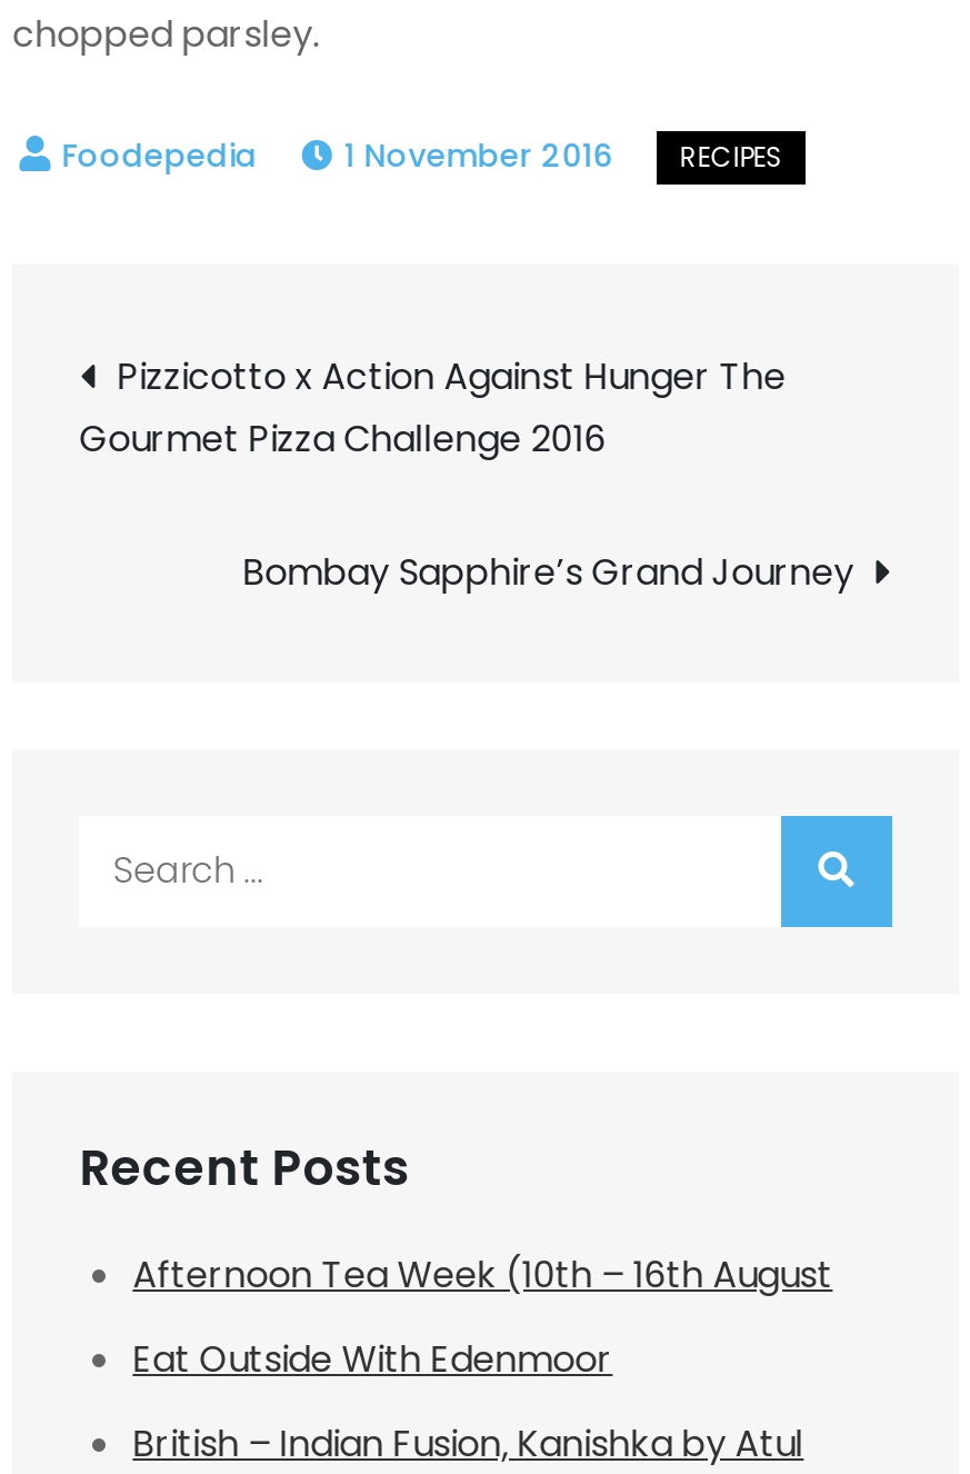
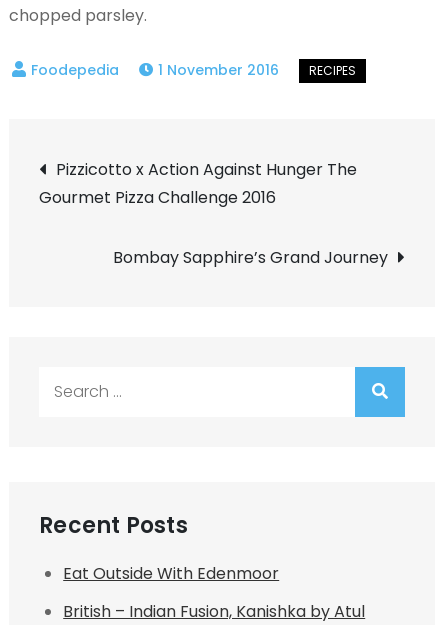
[133,1249,833,1300] Afternoon Tea Week (10th – 16th August -> none

